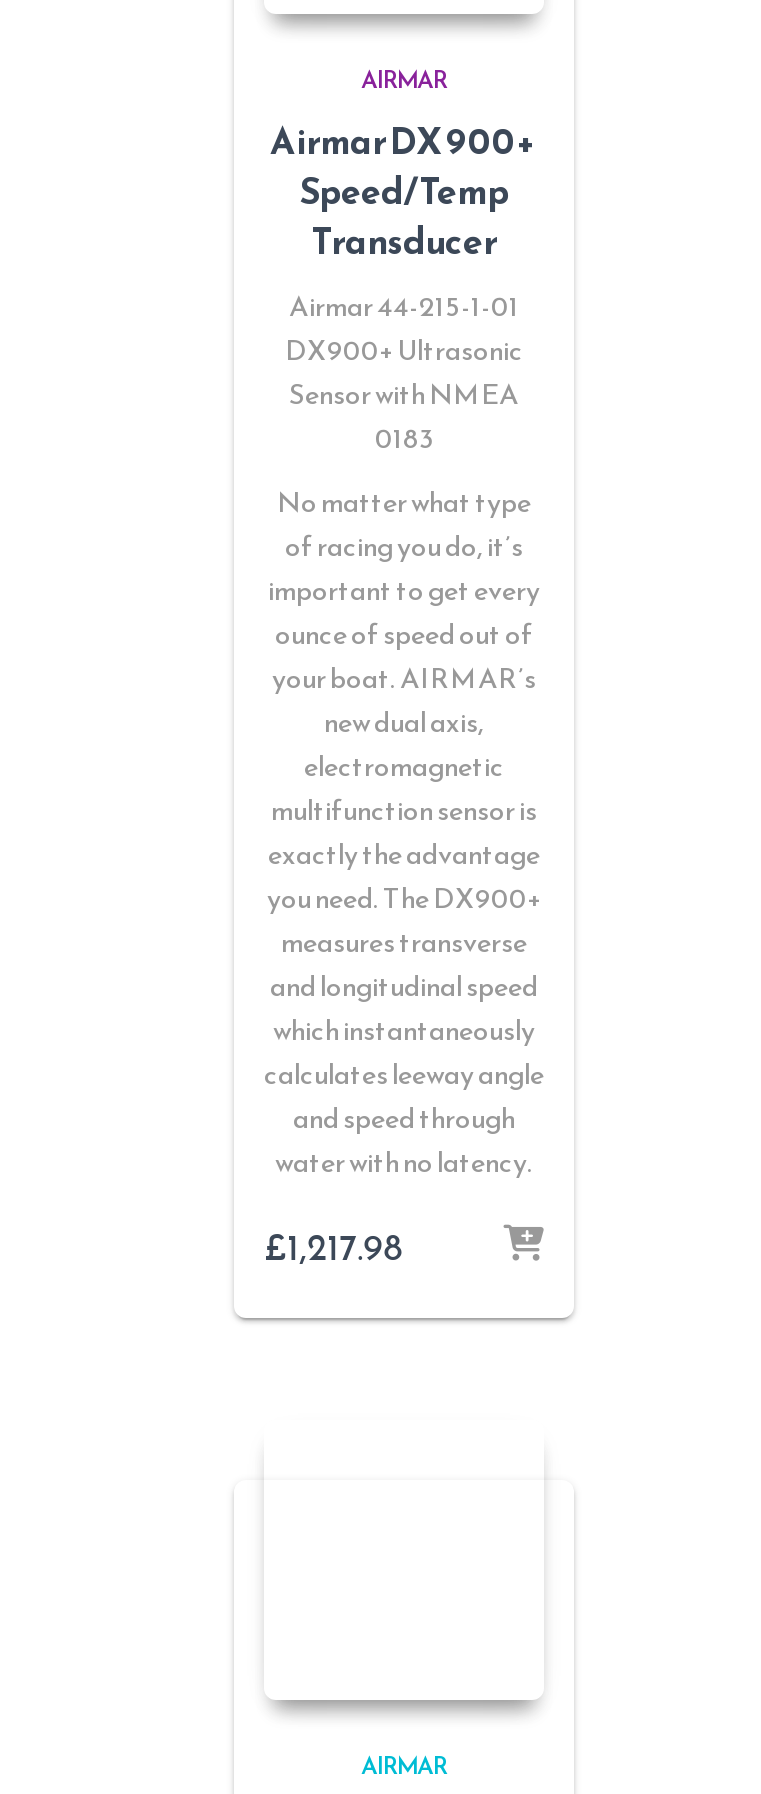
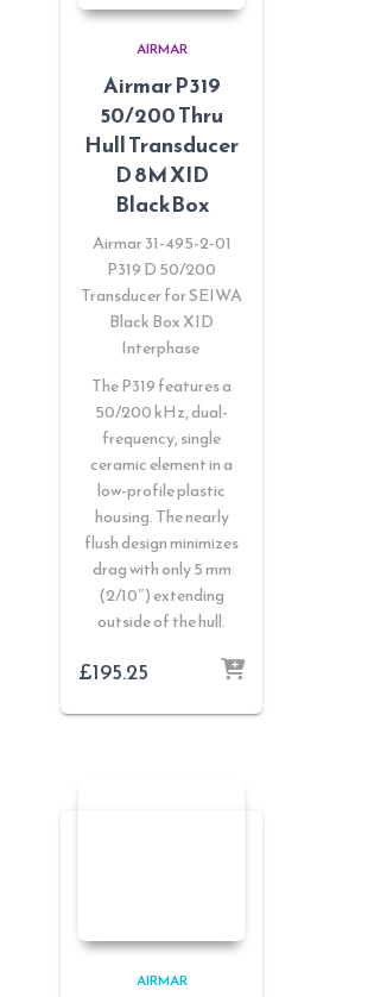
[270,113,538,459] Airmar DX 900+ | Speed/Temp | Transducer | Airmar 44-215-1-01 | DX900+ Ultrasonic | Sensor with NMEA | 0183 -> [81,69,242,360] Airmar P319 | 50/200 Thru | Hull Transducer | D 8M XID | BlackBox | Airmar 31-495-2-01 | P319 D 50/200 | Transducer for SEIWA | Black Box XID | Interphase
[264,481,544,1183] No matter what type | of racing you do, it’s | important to get every | ounce of speed out of | your boat. AIRMAR’s | new dual axis, | electromagnetic | multifunction sensor is | exactly the advantage | you need. The DX900+ | measures transverse | and longitudinal speed | which instantaneously | calculates leeway angle | and speed through | water with no latency. -> [84,373,239,634] The P319 features a | 50/200 kHz, dual- | frequency, single | ceramic element in a | low-profile plastic | housing. The nearly | flush design minimizes | drag with only 5 mm | (2/10″) extending | outside of the hull.
[263,1219,403,1273] £1,217.98 -> [78,655,148,687] £195.25

